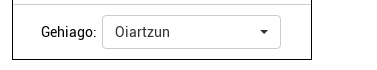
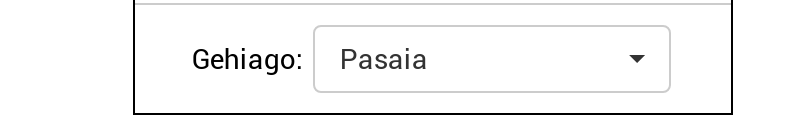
[115,24,170,40] Oiartzun -> [340,43,428,75] Pasaia

